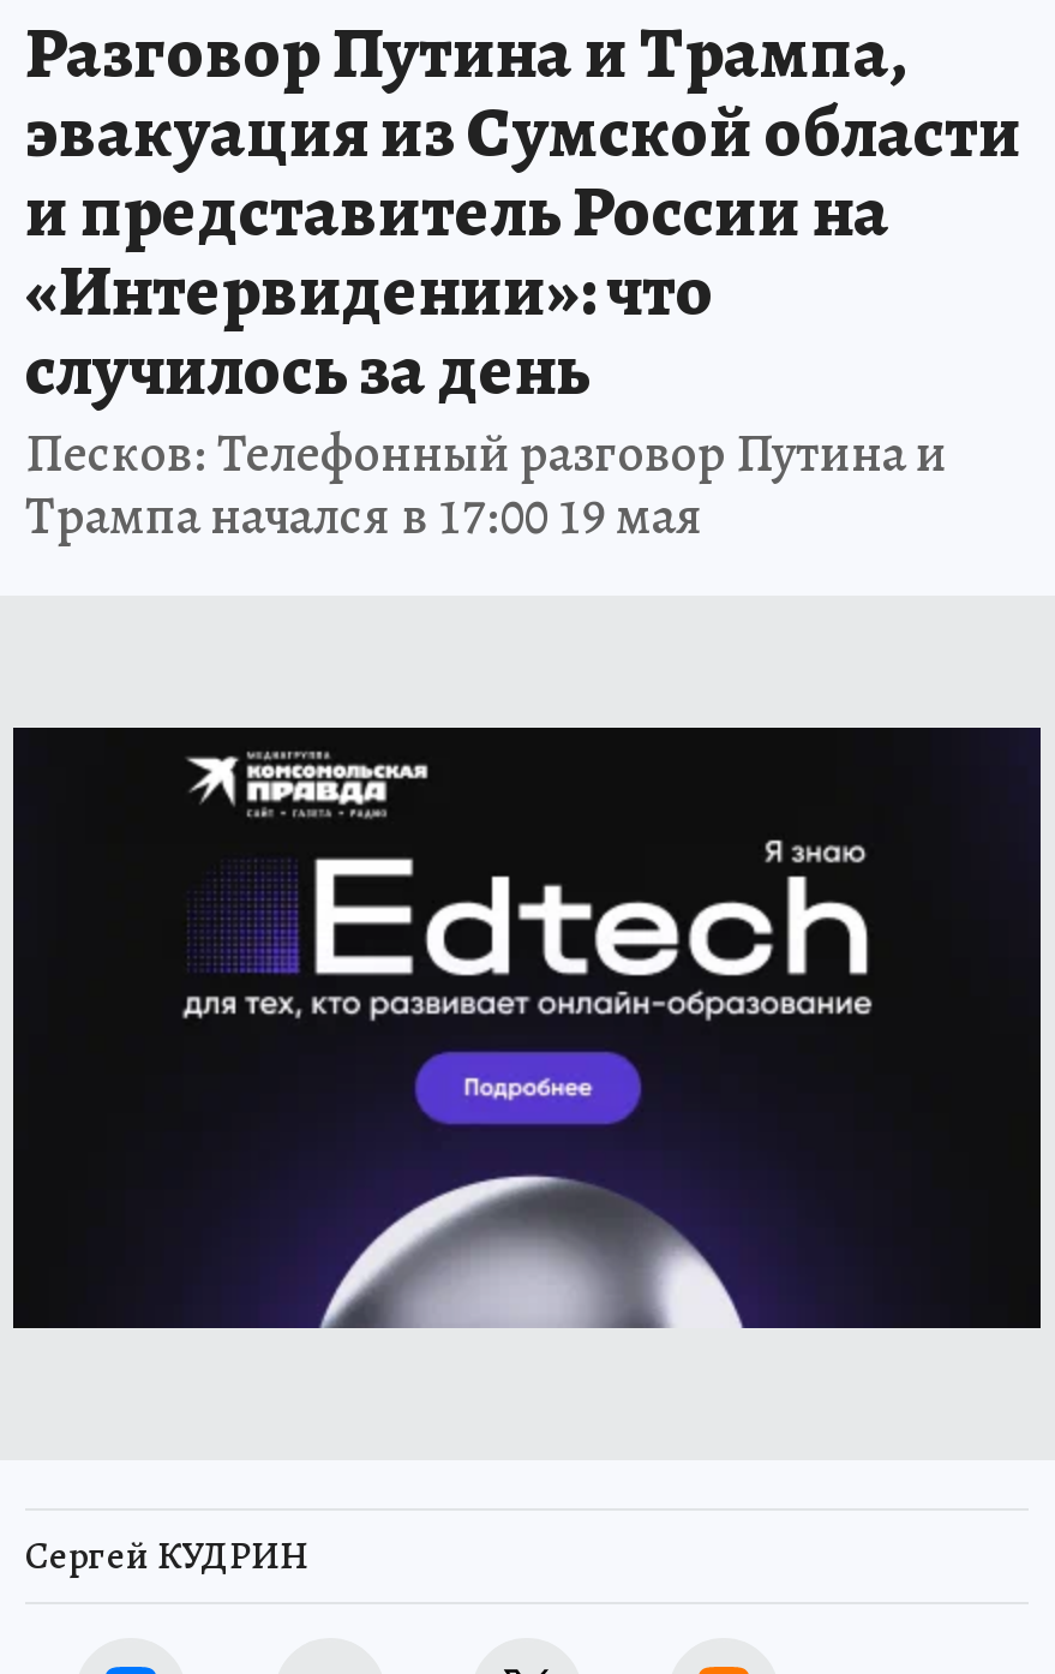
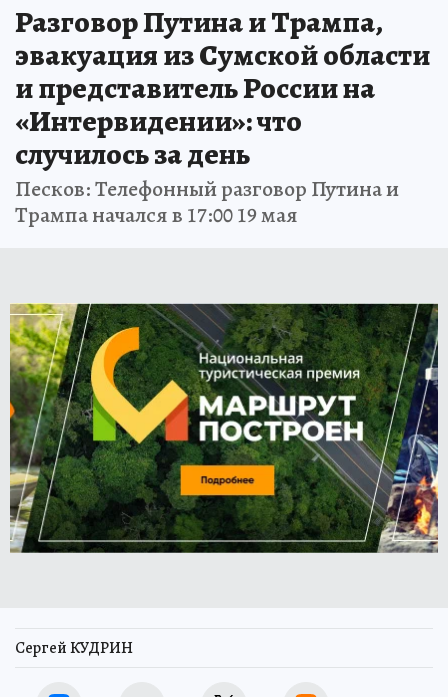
[11,725,1043,1328] [image] -> [9,303,439,554] [image]

